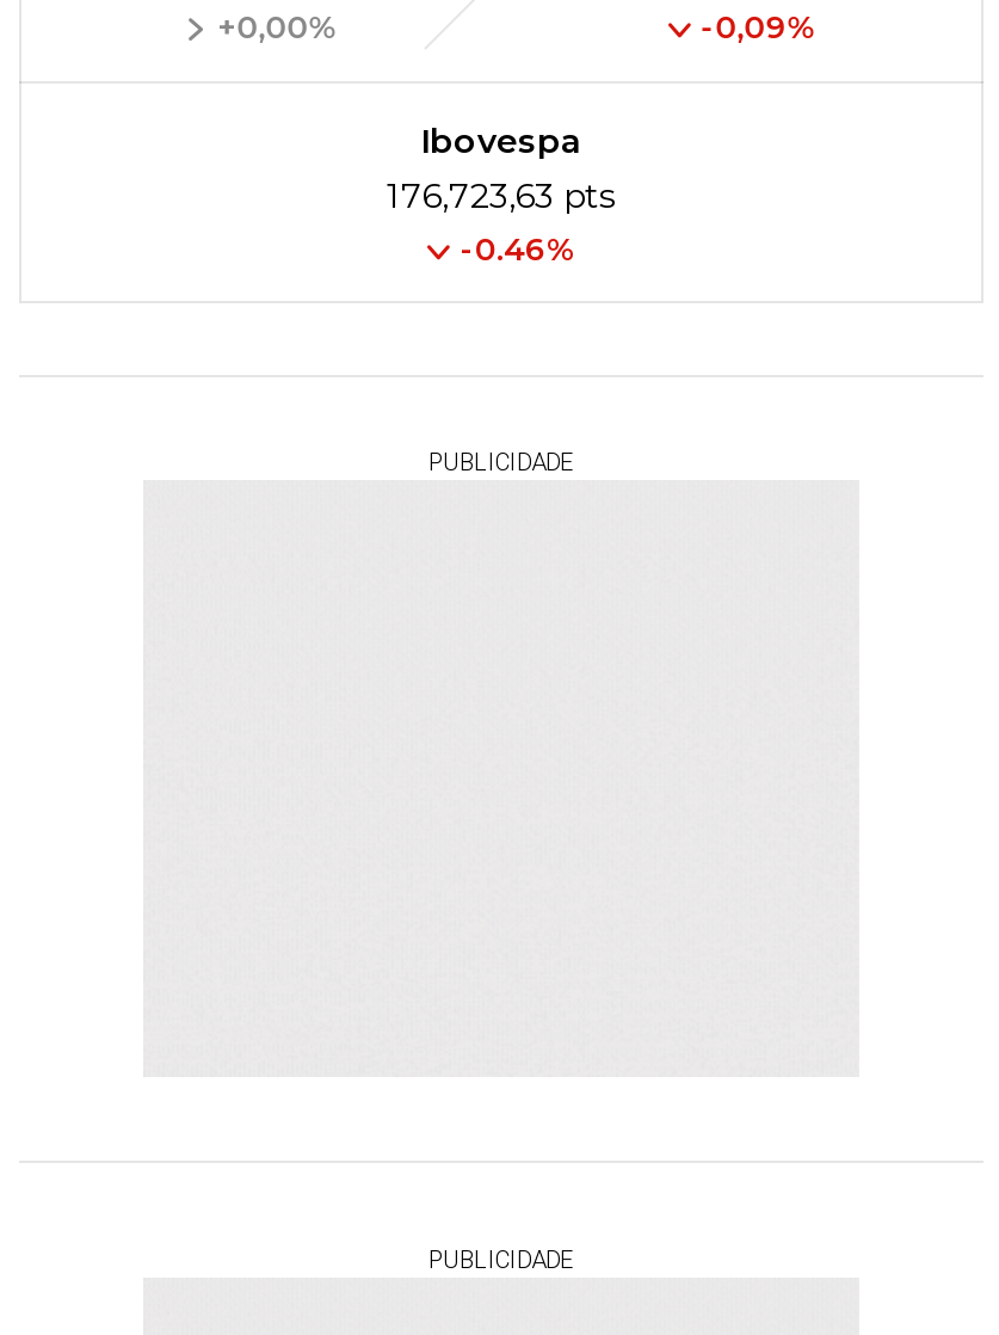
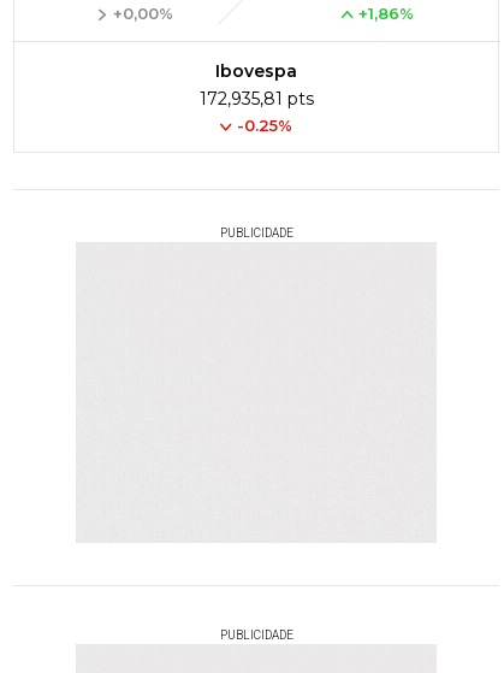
[701,7,816,45] -0,09% -> [358,3,414,23] +1,86%
[387,174,616,217] 176,723,63 pts -> [199,88,313,109] 172,935,81 pts
[461,229,575,267] -0.46% -> [237,115,292,135] -0.25%

